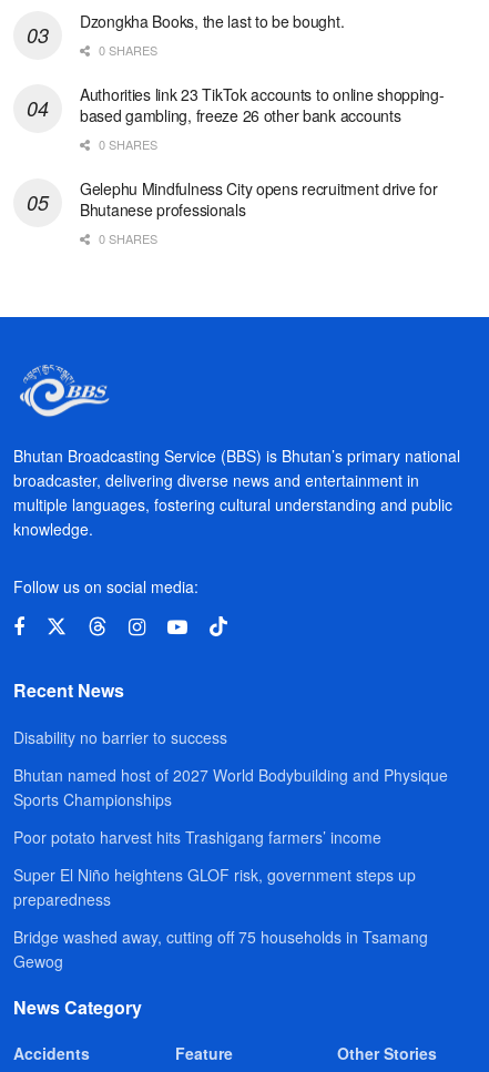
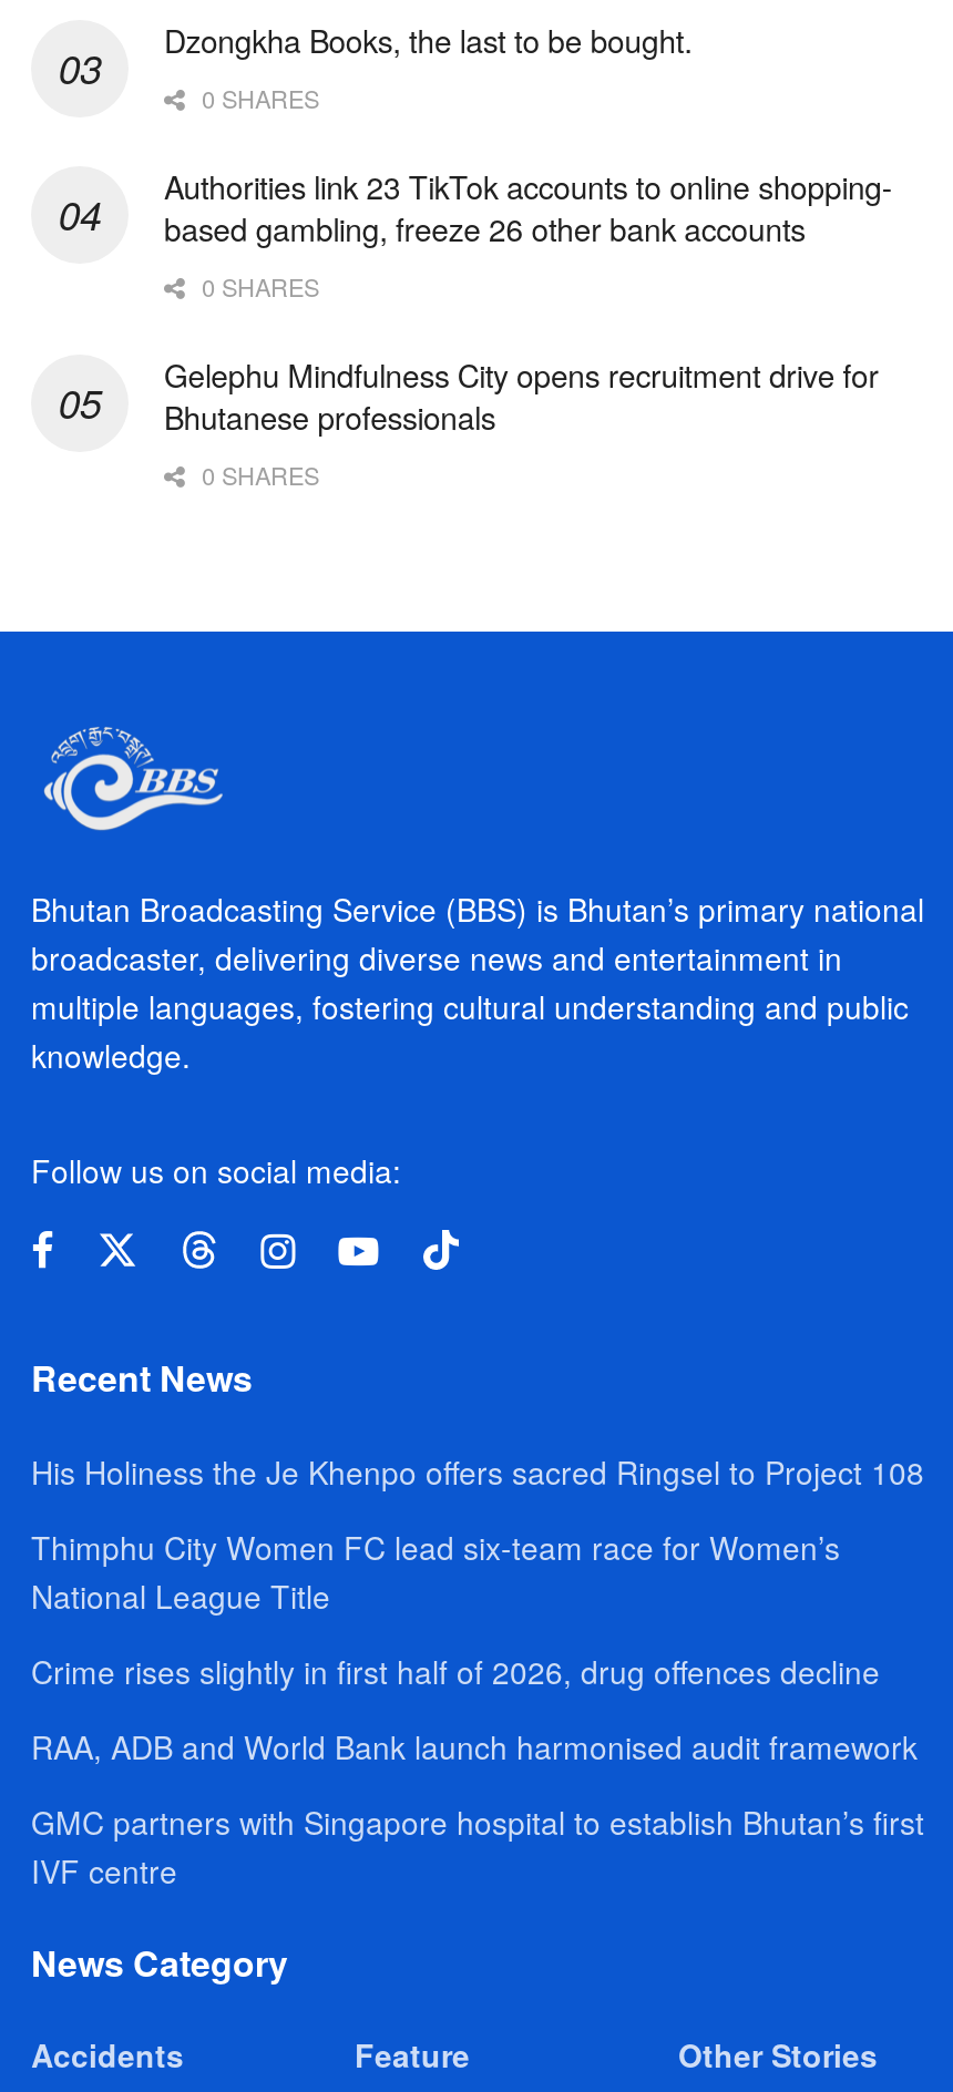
[13,726,227,749] Disability no barrier to success -> [31,1450,924,1494] His Holiness the Je Khenpo offers sacred Ringsel to Project 108
[13,764,448,811] Bhutan named host of 2027 World Bodybuilding and Physique | Sports Championships -> [31,1525,840,1618] Thimphu City Women FC lead six-team race for Women’s | National League Title
[13,826,381,848] Poor potato harvest hits Trashigang farmers’ income -> [31,1649,880,1694] Crime rises slightly in first half of 2026, drug offences decline
[13,864,416,910] Super El Niño heightens GLOF risk, government steps up | preparedness -> [31,1725,918,1769] RAA, ADB and World Bank launch harmonised audit framework
[13,926,428,973] Bridge washed away, cutting off 75 households in Tsamang | Gewog -> [31,1800,924,1893] GMC partners with Singapore hospital to establish Bhutan’s first | IVF centre

